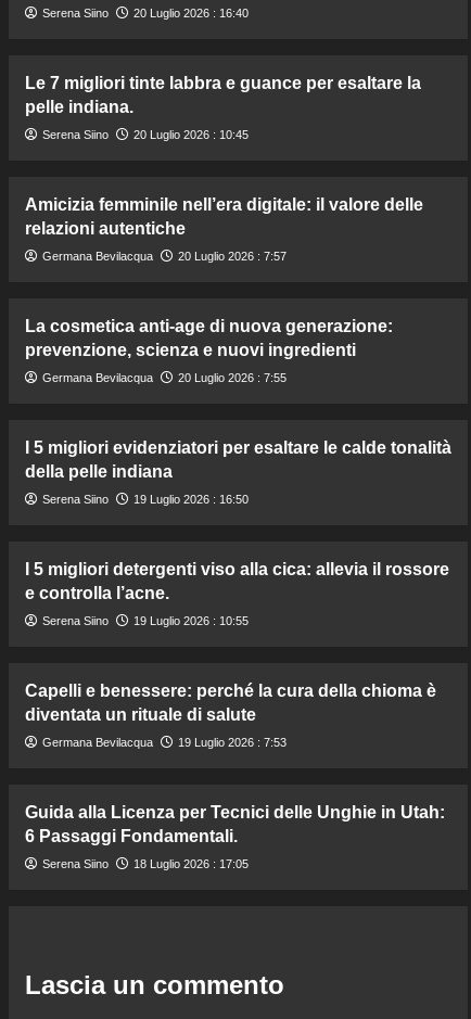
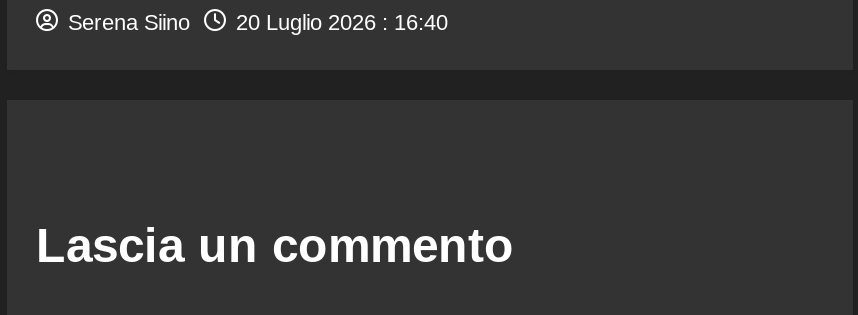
[24,73,421,141] Le 7 migliori tinte labbra e guance per esaltare la | pelle indiana. | Serena Siino | 20 Luglio 2026 : 10:45 -> none
[24,195,423,262] Amicizia femminile nell’era digitale: il valore delle | relazioni autentiche | Germana Bevilacqua | 20 Luglio 2026 : 7:57 -> none
[24,316,392,384] La cosmetica anti-age di nuova generazione: | prevenzione, scienza e nuovi ingredienti | Germana Bevilacqua | 20 Luglio 2026 : 7:55 -> none
[24,438,451,505] I 5 migliori evidenziatori per esaltare le calde tonalità | della pelle indiana | Serena Siino | 19 Luglio 2026 : 16:50 -> none
[24,560,449,627] I 5 migliori detergenti viso alla cica: allevia il rossore | e controlla l’acne. | Serena Siino | 19 Luglio 2026 : 10:55 -> none
[24,681,436,748] Capelli e benessere: perché la cura della chioma è | diventata un rituale di salute | Germana Bevilacqua | 19 Luglio 2026 : 7:53 -> none
[24,803,444,870] Guida alla Licenza per Tecnici delle Unghie in Utah: | 6 Passaggi Fondamentali. | Serena Siino | 18 Luglio 2026 : 17:05 -> none

